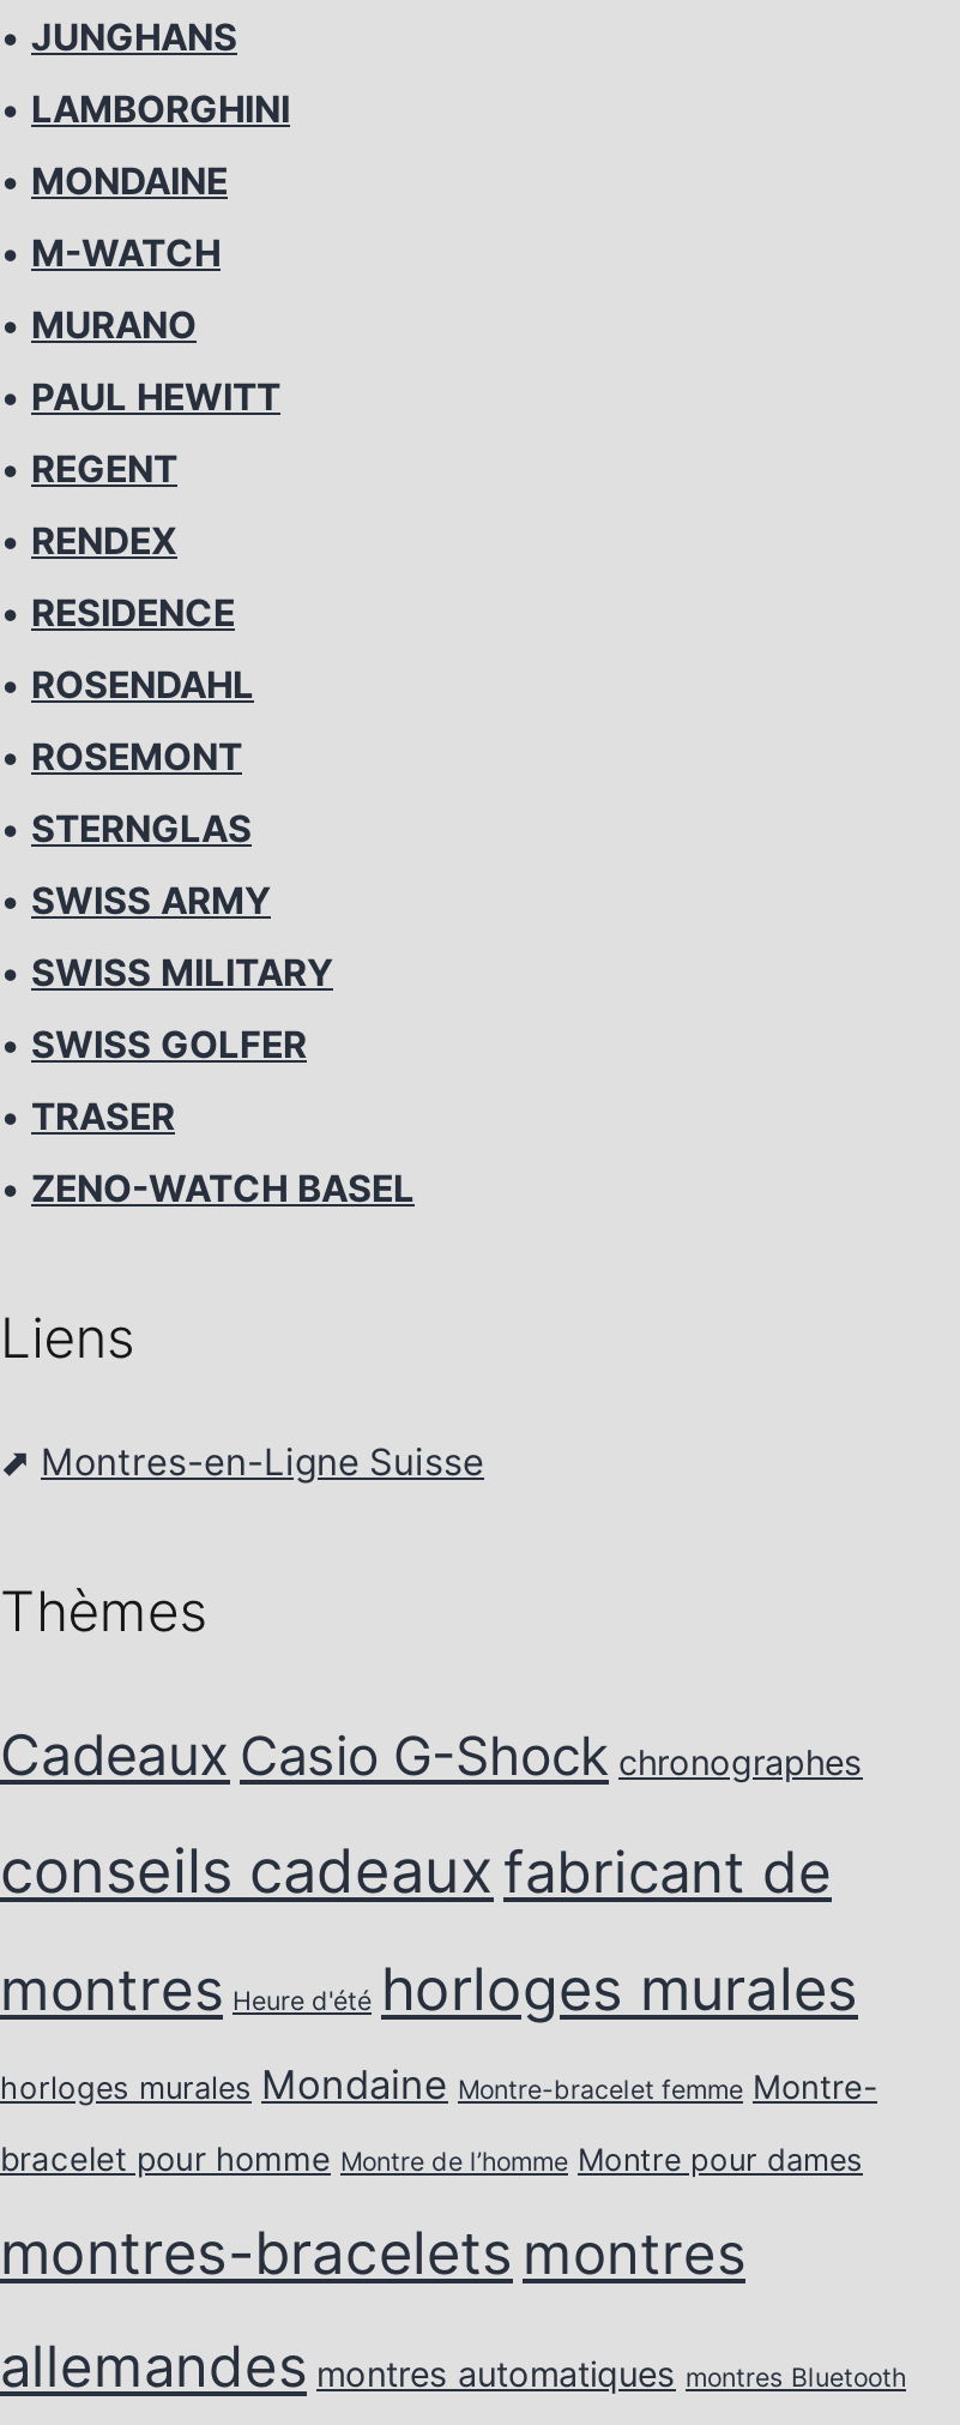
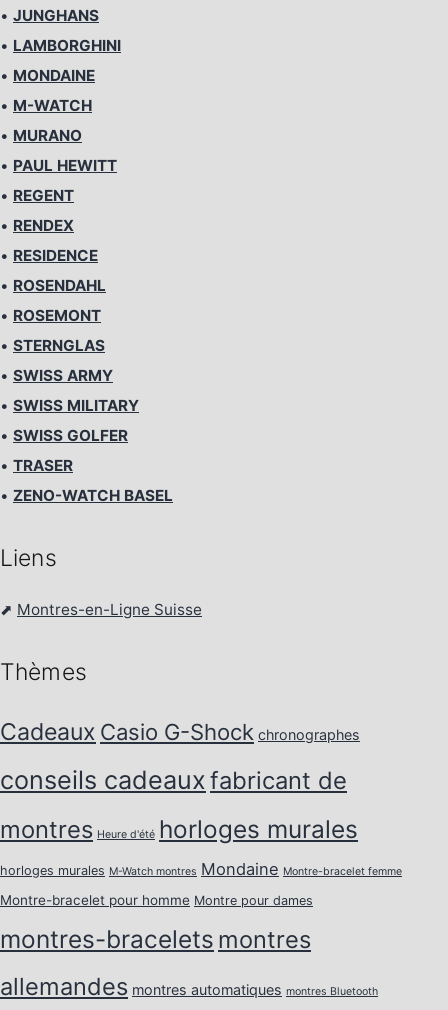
[0,2061,877,2109] horloges murales Mondaine Montre-bracelet femme Montre- -> [0,859,402,879] horloges murales M-Watch montres Mondaine Montre-bracelet femme
[0,2141,863,2179] bracelet pour homme Montre de l’homme Montre pour dames -> [0,892,313,908] Montre-bracelet pour homme Montre pour dames

